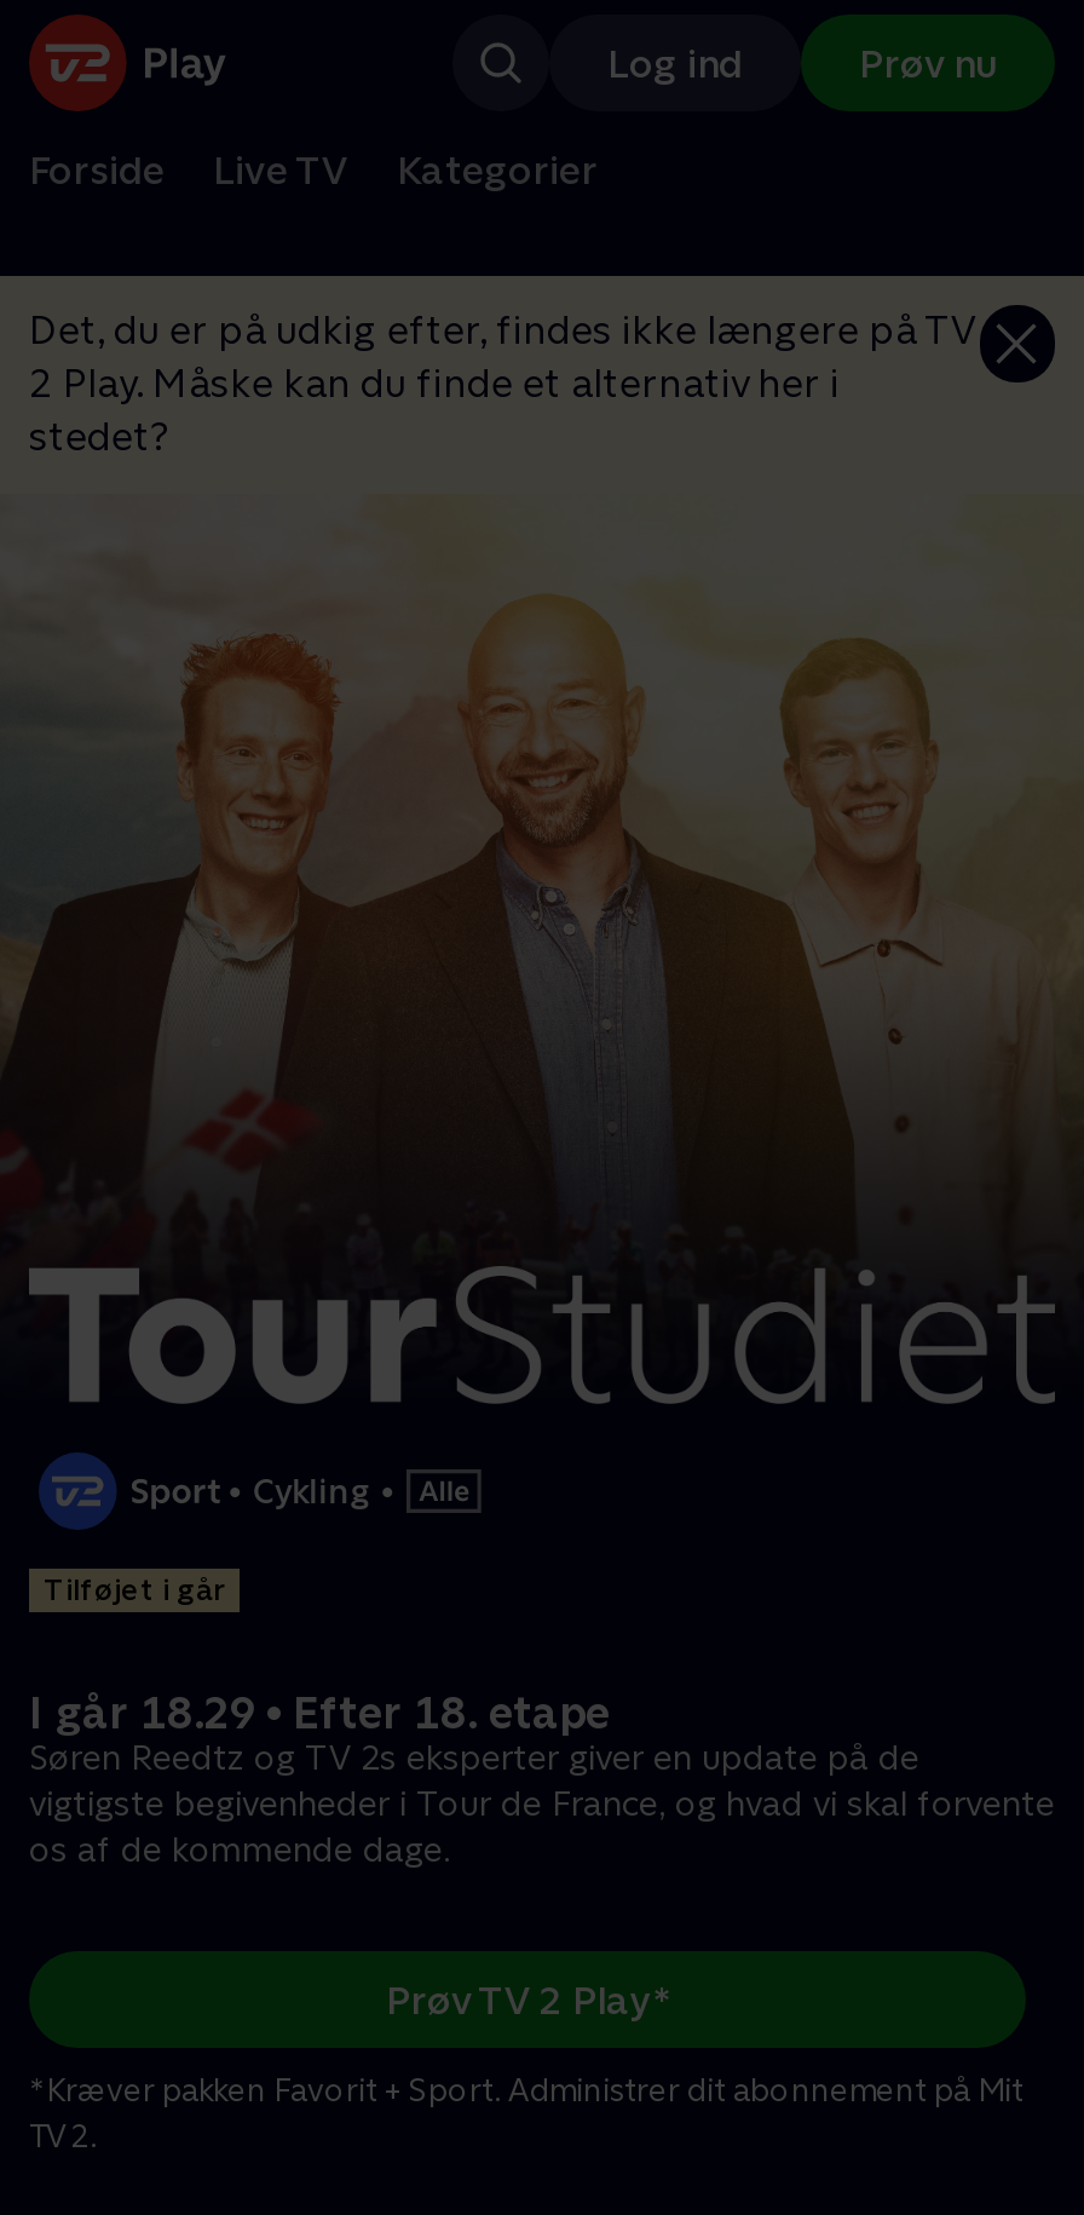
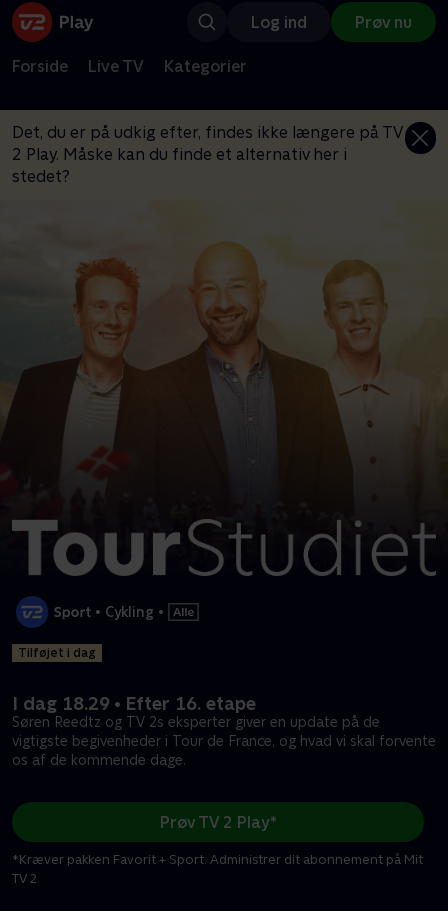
[44,1575,225,1609] Tilføjet i går -> [18,646,96,660] Tilføjet i dag
[29,1688,610,1739] I går 18.29 • Efter 18. etape -> [12,693,256,714] I dag 18.29 • Efter 16. etape

